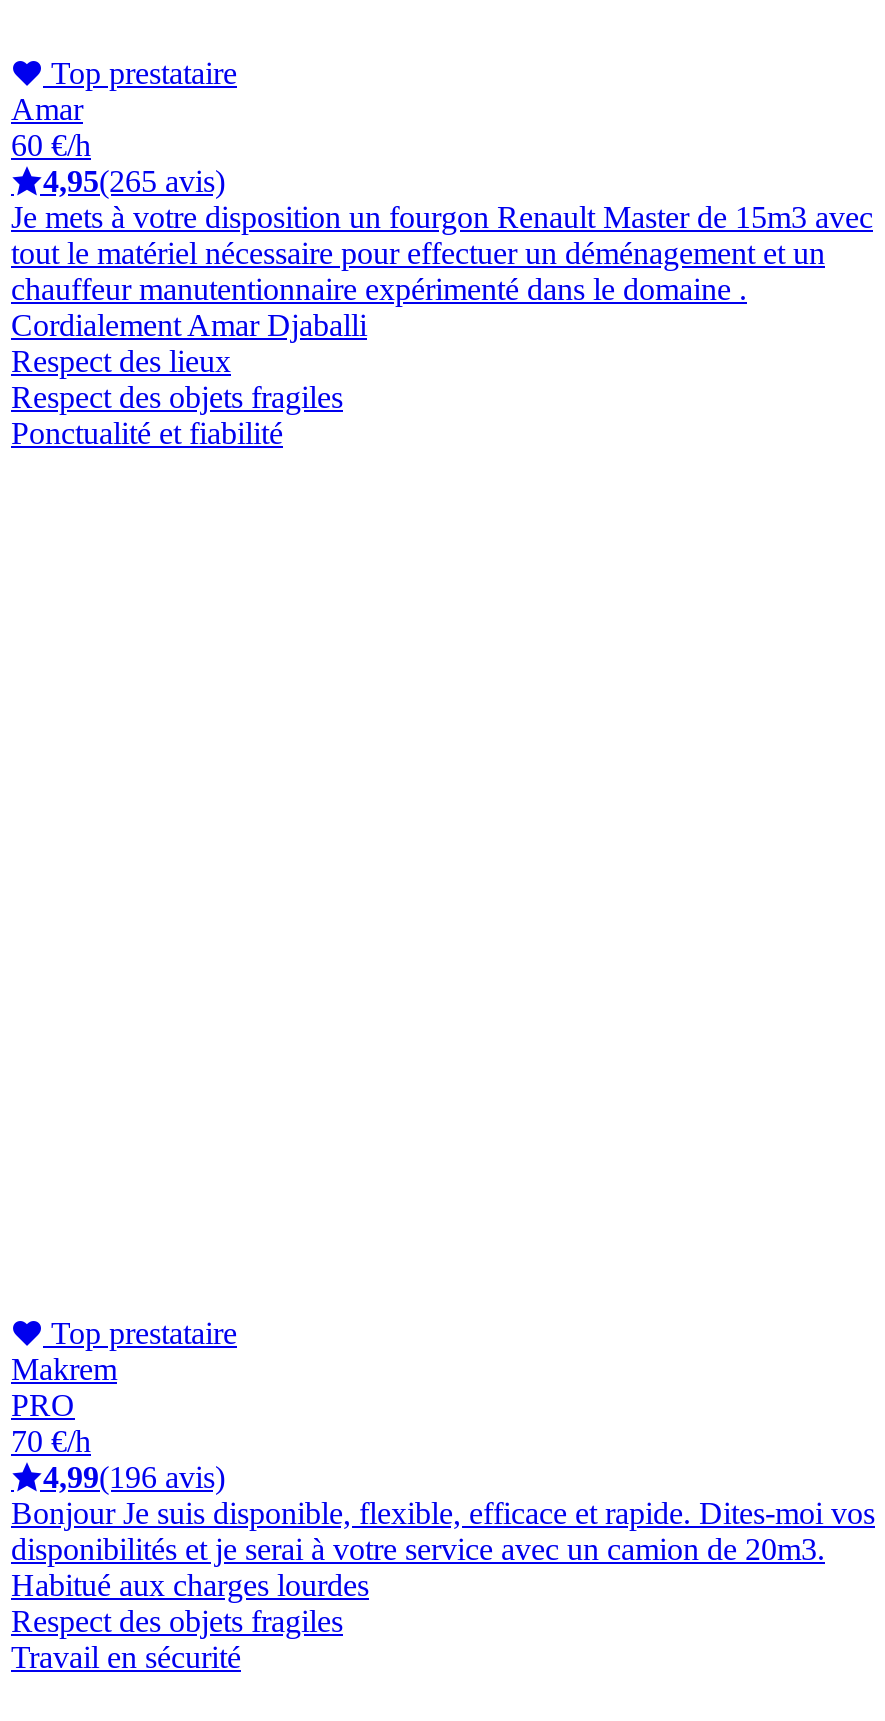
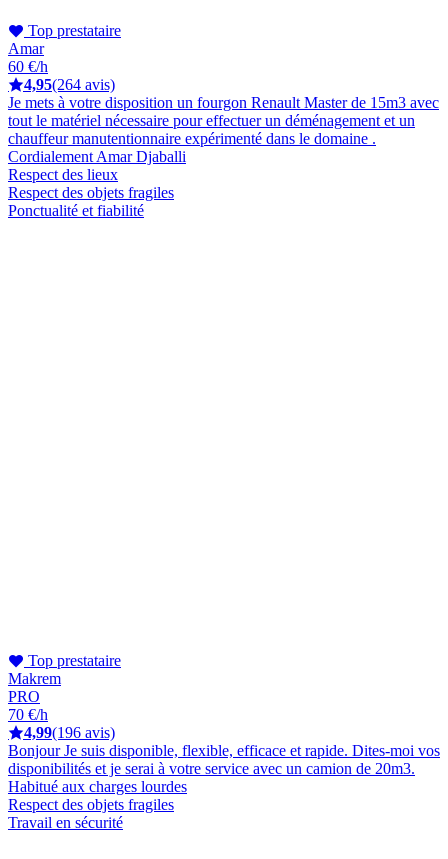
[43,163,225,197] 4,95(265 avis) -> [24,76,115,93] 4,95(264 avis)

